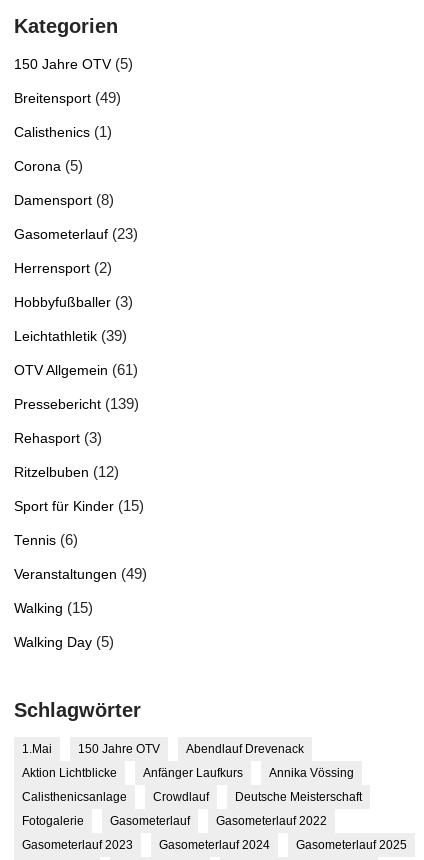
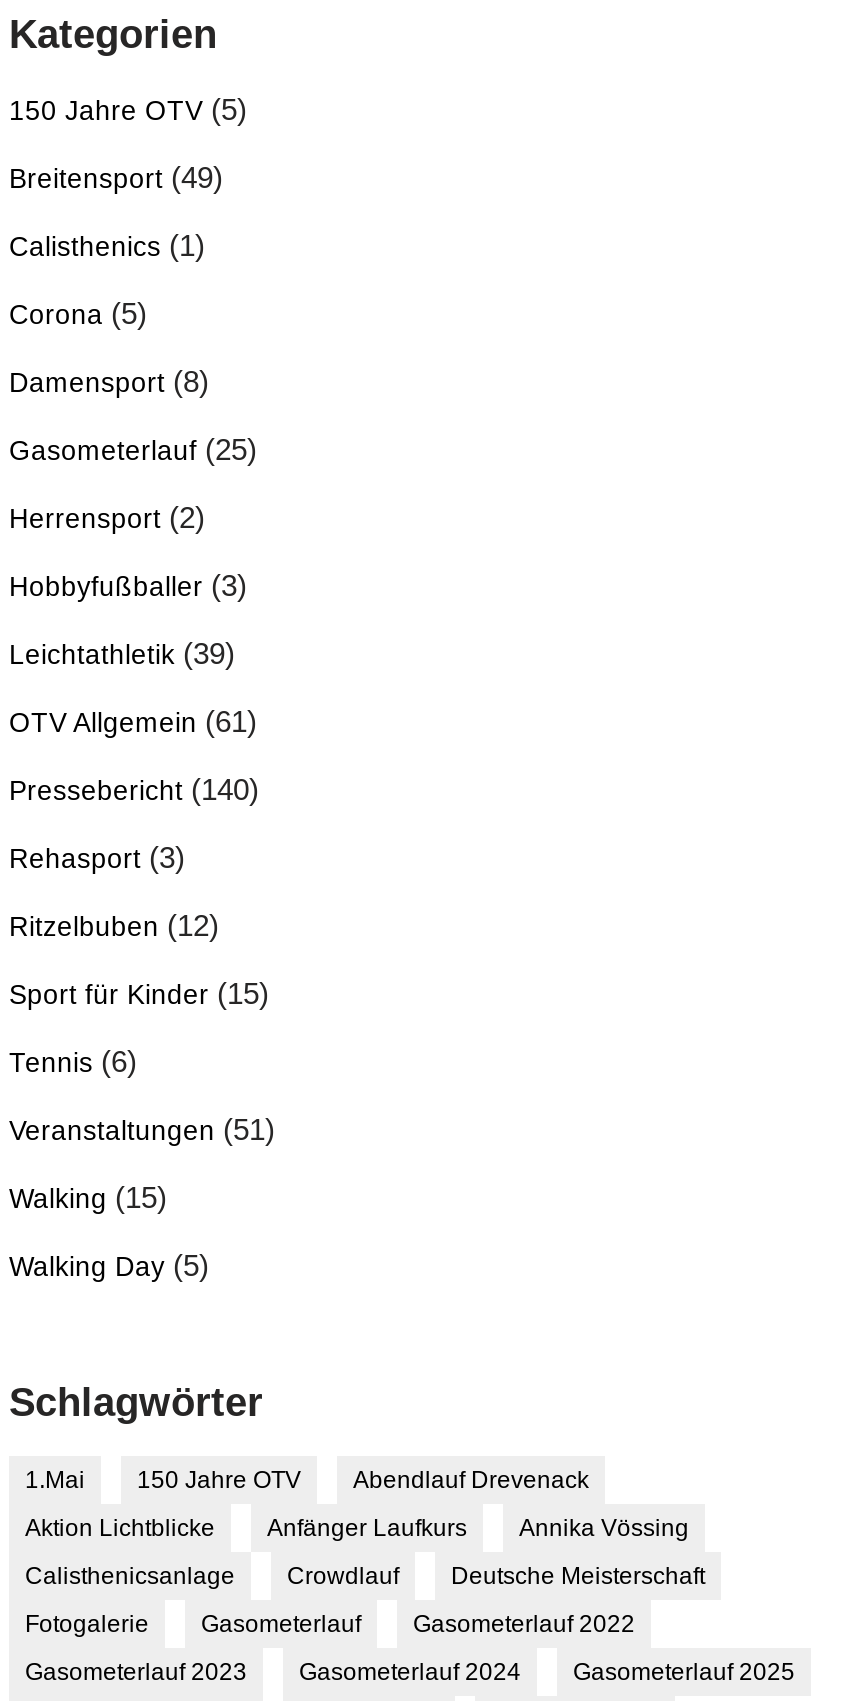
[14,225,138,242] Gasometerlauf (23) -> [9,431,257,465] Gasometerlauf (25)
[14,395,139,412] Pressebericht (139) -> [9,771,259,805] Pressebericht (140)
[14,565,147,582] Veranstaltungen (49) -> [9,1111,275,1145] Veranstaltungen (51)

